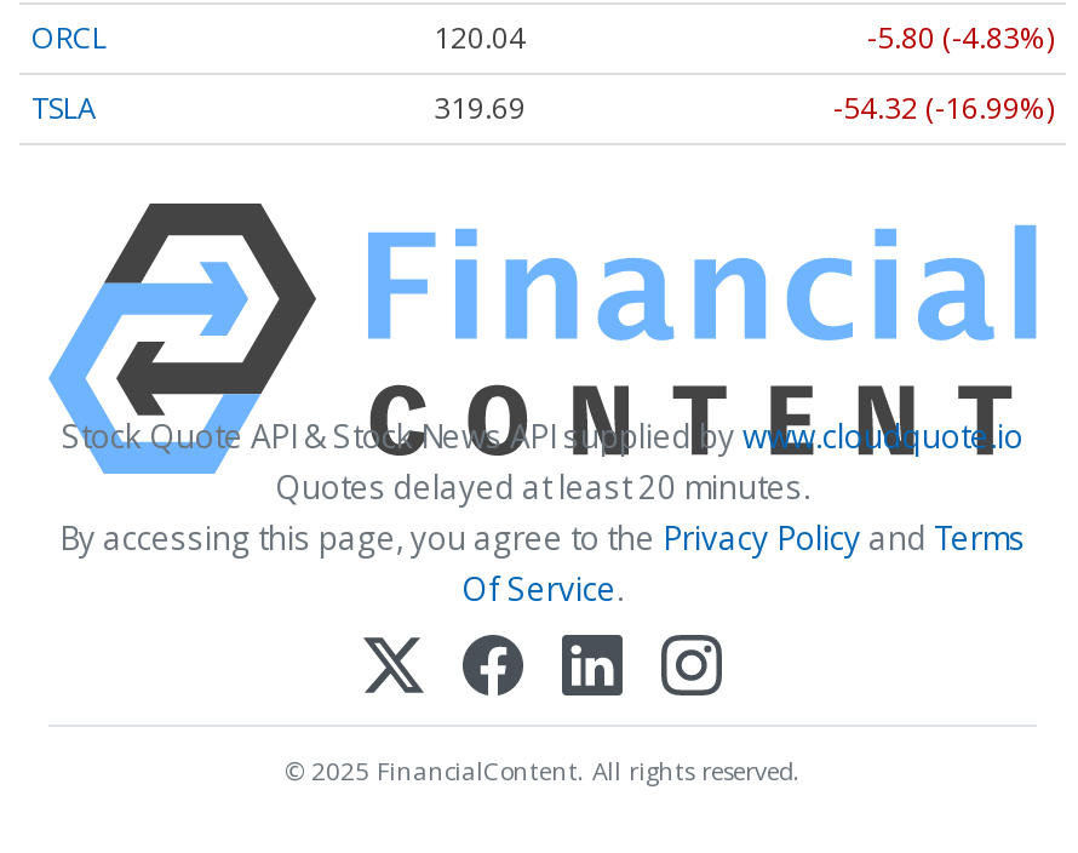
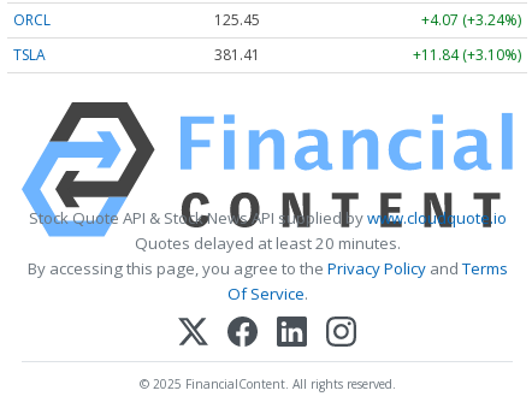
[434,16,526,57] 120.04 -> [214,9,260,29] 125.45
[867,16,1054,57] -5.80 (-4.83%) -> [421,9,521,29] +4.07 (+3.24%)
[434,86,526,127] 319.69 -> [214,44,260,64] 381.41
[833,86,1054,127] -54.32 (-16.99%) -> [413,44,521,64] +11.84 (+3.10%)

